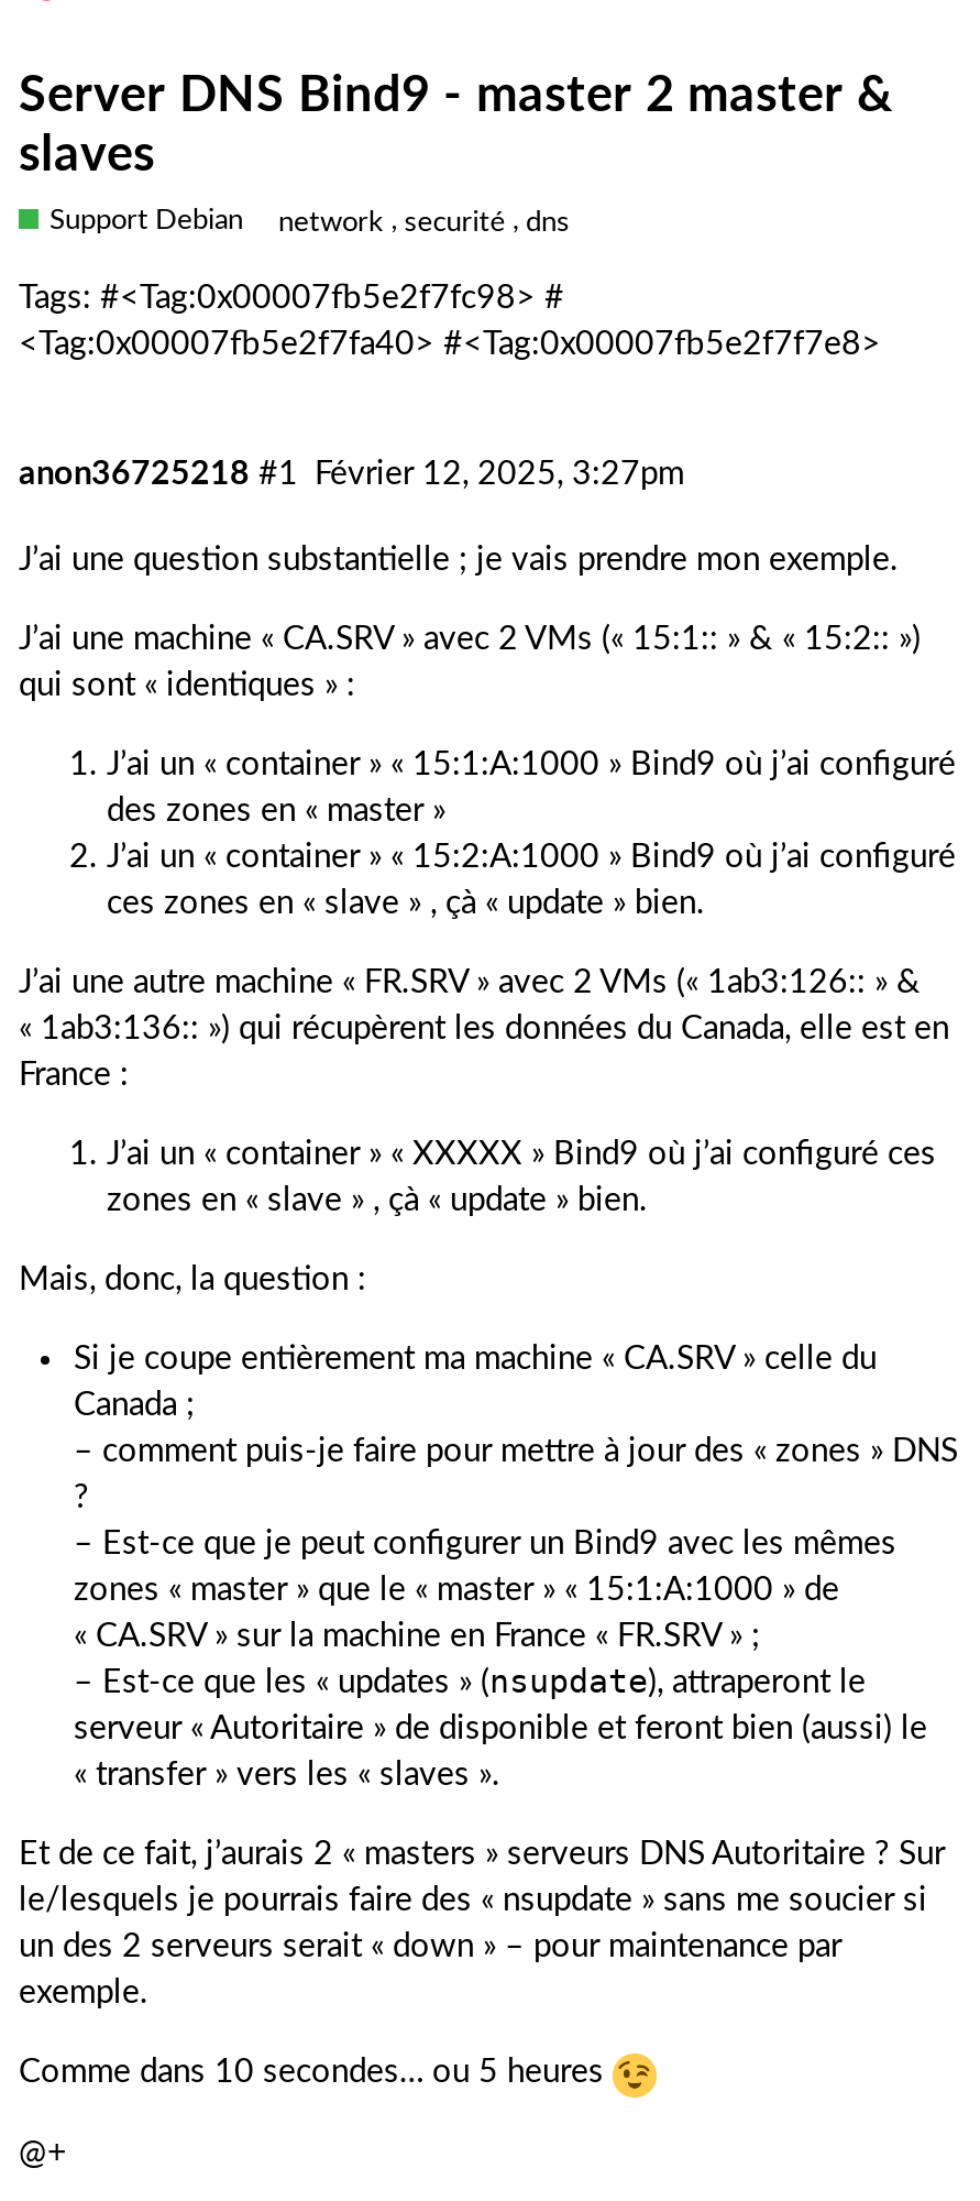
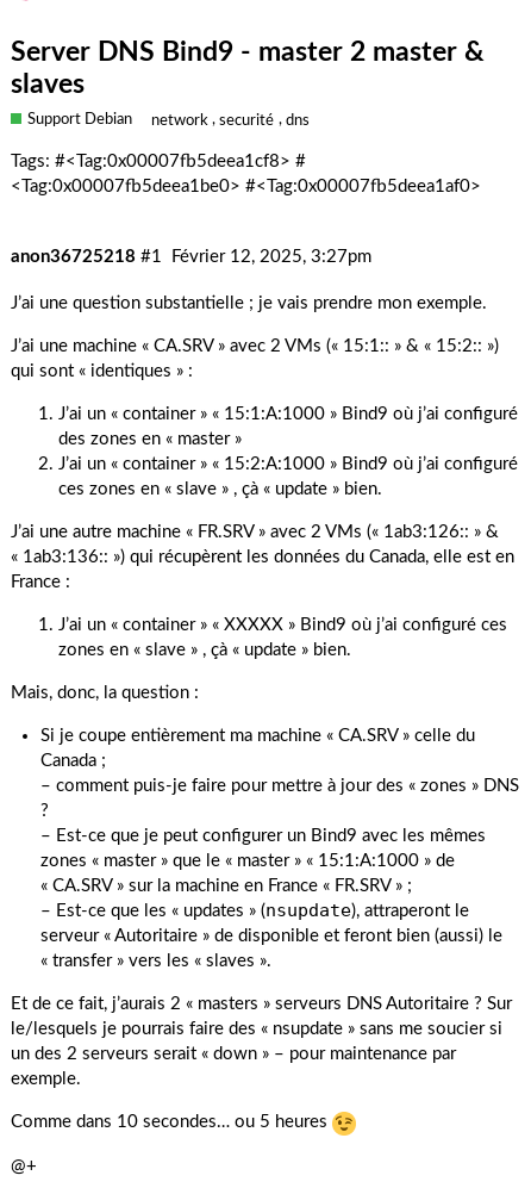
[19,282,881,361] Tags: #<Tag:0x00007fb5e2f7fc98> # | <Tag:0x00007fb5e2f7fa40> #<Tag:0x00007fb5e2f7f7e8> -> [11,153,481,196] Tags: #<Tag:0x00007fb5deea1cf8> # | <Tag:0x00007fb5deea1be0> #<Tag:0x00007fb5deea1af0>

